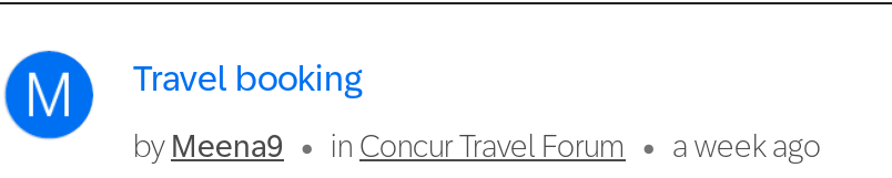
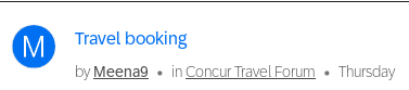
[672,127,821,163] a week ago -> [338,63,395,80] Thursday

